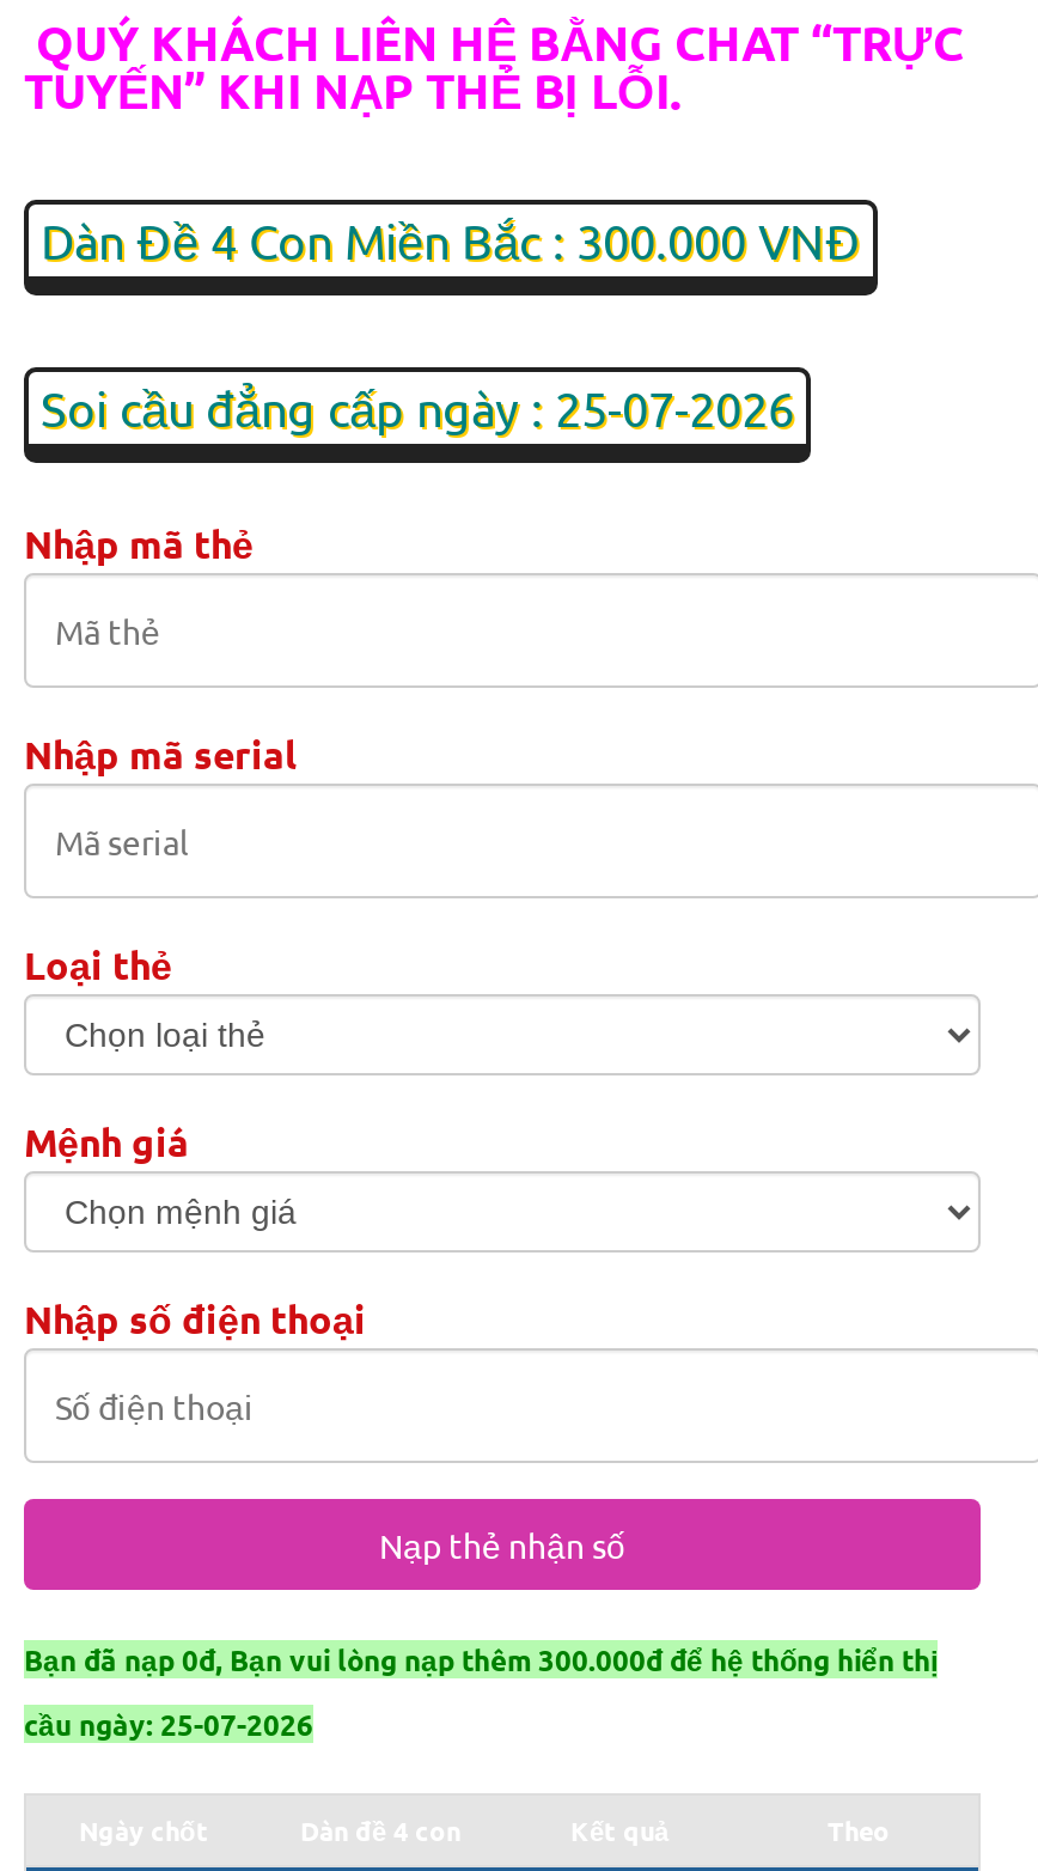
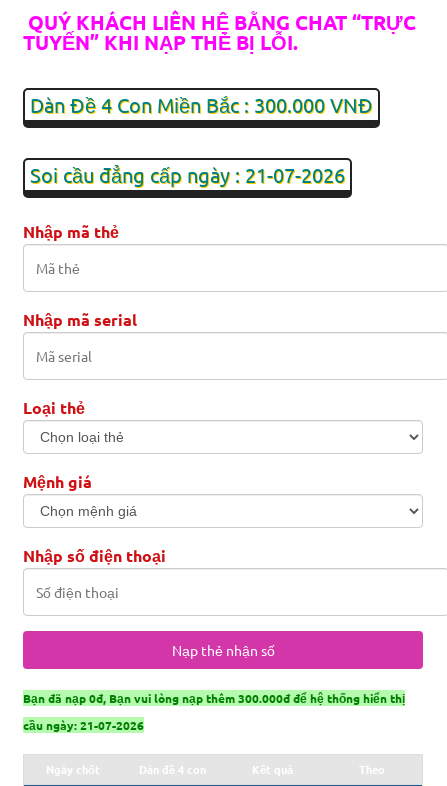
[41,377,794,437] Soi cầu đẳng cấp ngày : 25-07-2026 -> [30,161,345,186] Soi cầu đẳng cấp ngày : 21-07-2026
[24,1705,313,1743] cầu ngày: 25-07-2026 -> [23,716,144,732] cầu ngày: 21-07-2026

